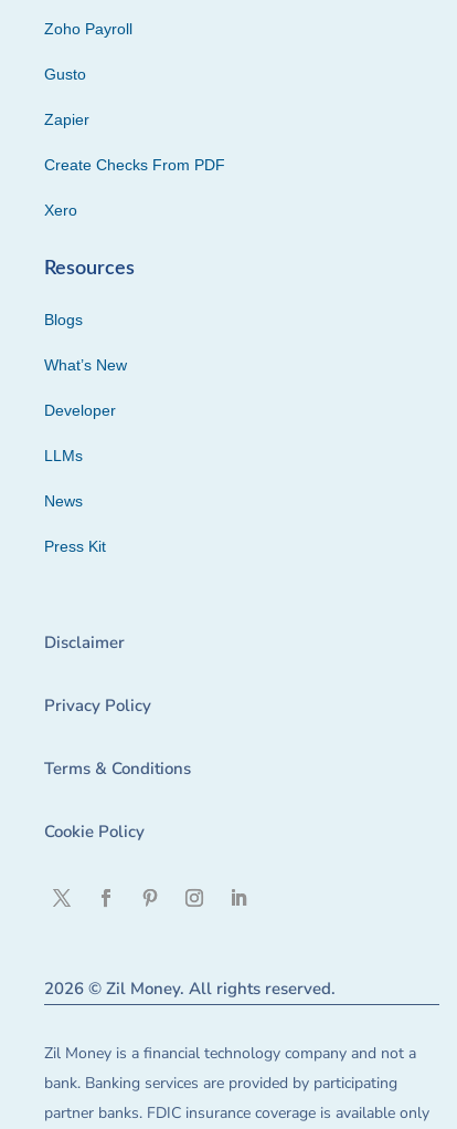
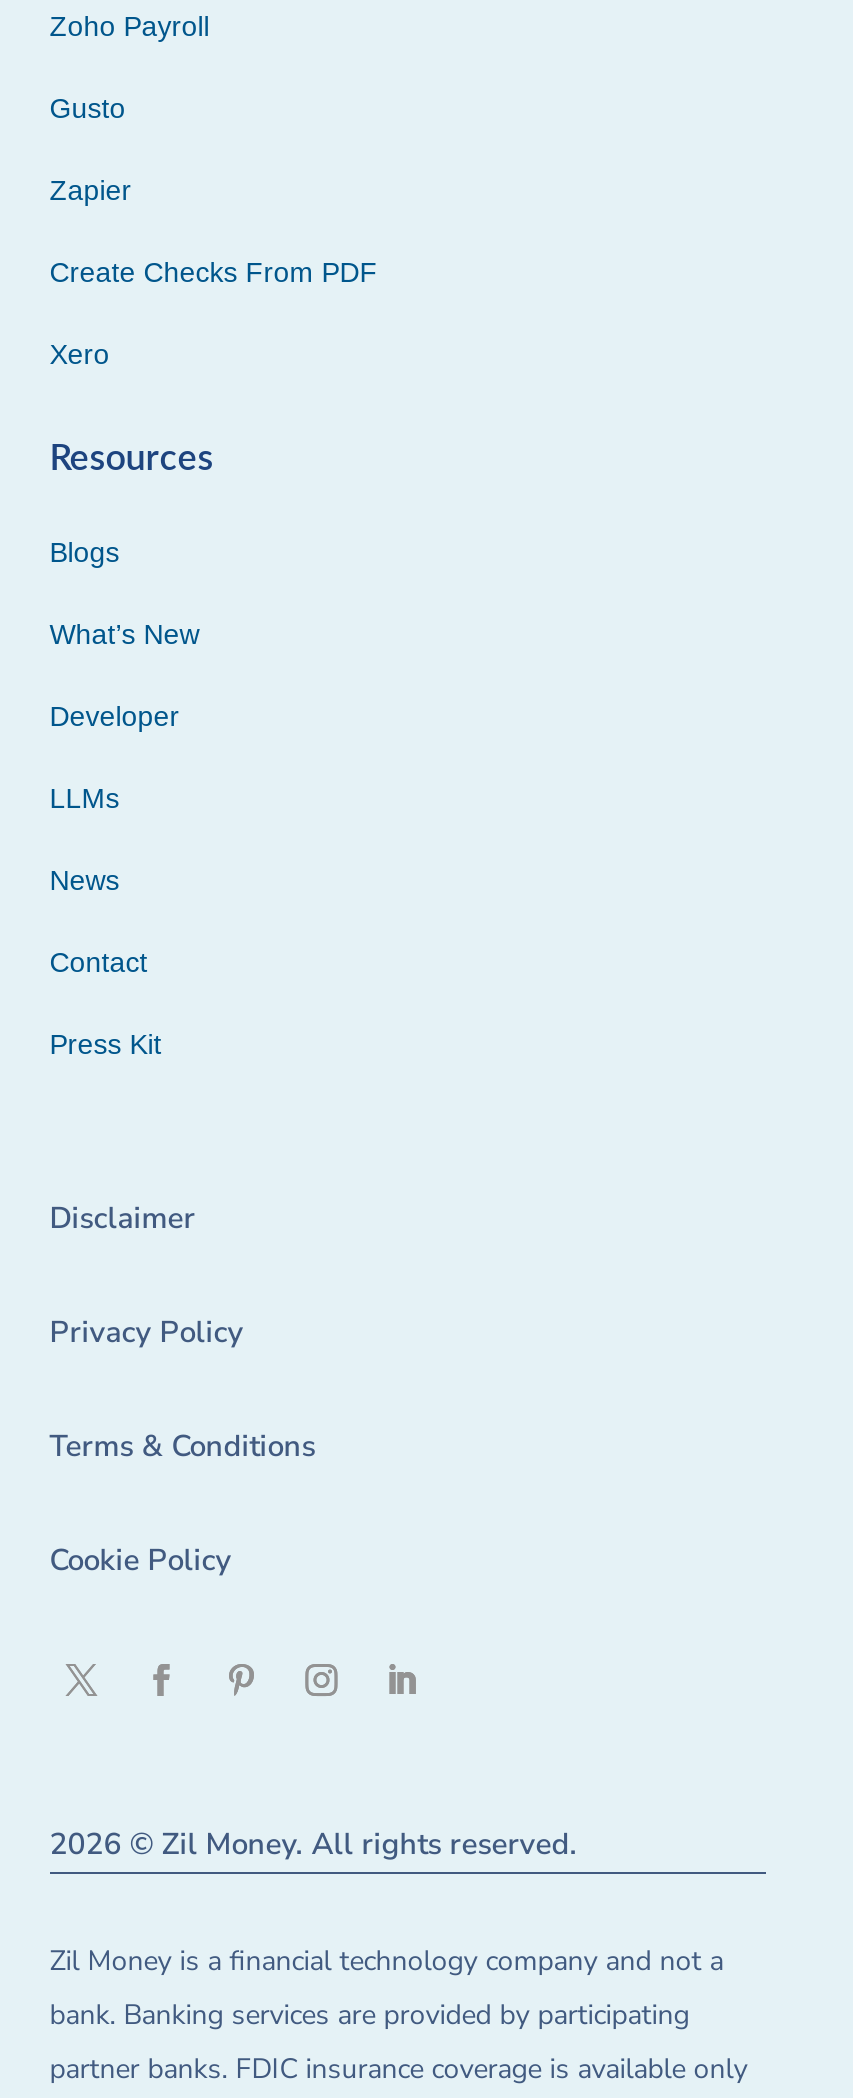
none -> [50,947,148,979] Contact

